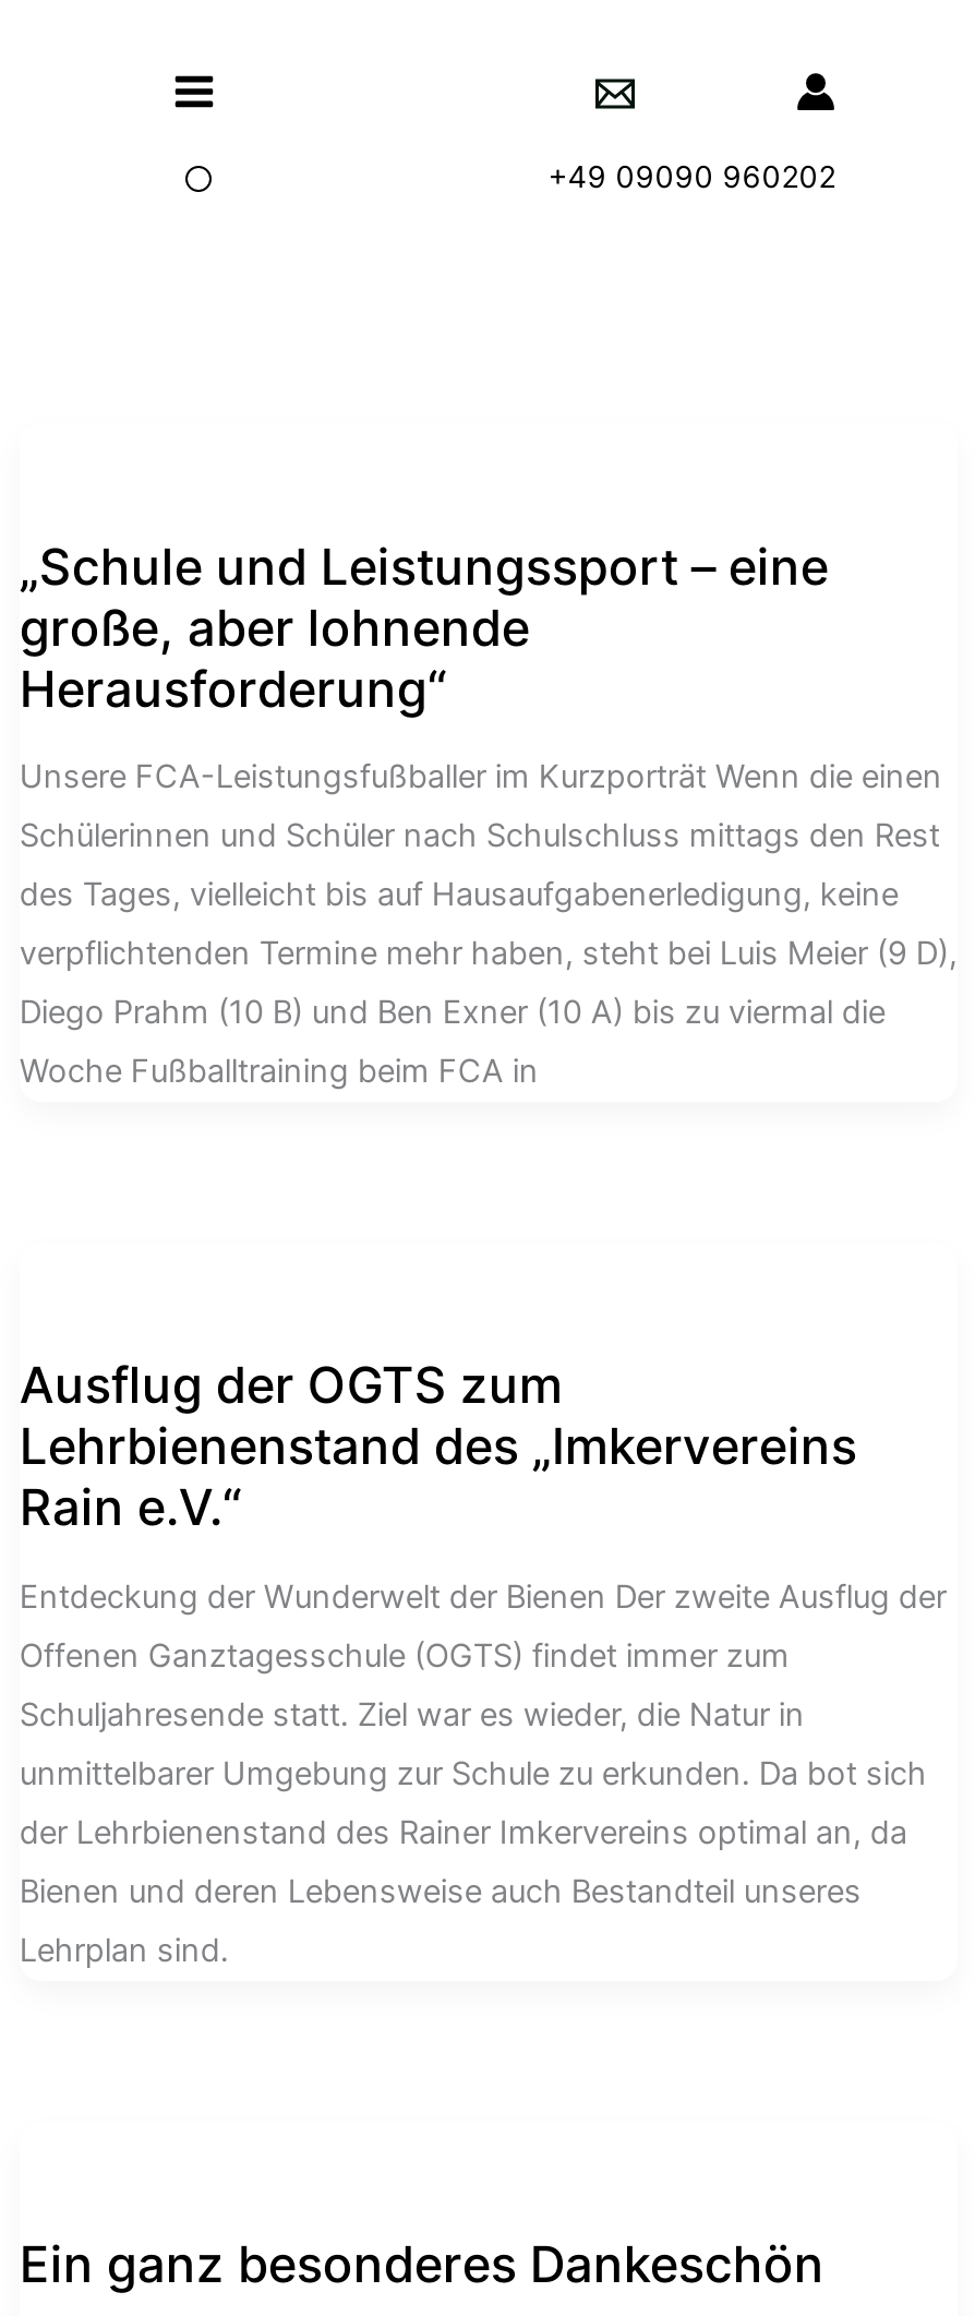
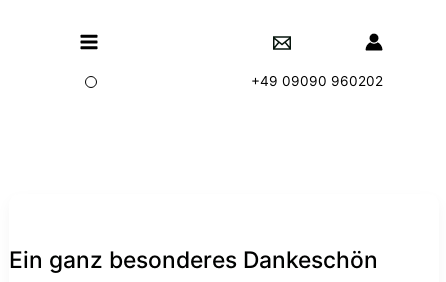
[19,536,957,1091] „Schule und Leistungssport – eine | große, aber lohnende | Herausforderung“ | Unsere FCA-Leistungsfußballer im Kurzporträt Wenn die einen | Schülerinnen und Schüler nach Schulschluss mittags den Rest | des Tages, vielleicht bis auf Hausaufgabenerledigung, keine | verpflichtenden Termine mehr haben, steht bei Luis Meier (9 D), | Diego Prahm (10 B) und Ben Exner (10 A) bis zu viermal die | Woche Fußballtraining beim FCA in -> none
[19,1356,946,1970] Ausflug der OGTS zum | Lehrbienenstand des „Imkervereins | Rain e.V.“ | Entdeckung der Wunderwelt der Bienen Der zweite Ausflug der | Offenen Ganztagesschule (OGTS) findet immer zum | Schuljahresende statt. Ziel war es wieder, die Natur in | unmittelbarer Umgebung zur Schule zu erkunden. Da bot sich | der Lehrbienenstand des Rainer Imkervereins optimal an, da | Bienen und deren Lebensweise auch Bestandteil unseres | Lehrplan sind. -> none

